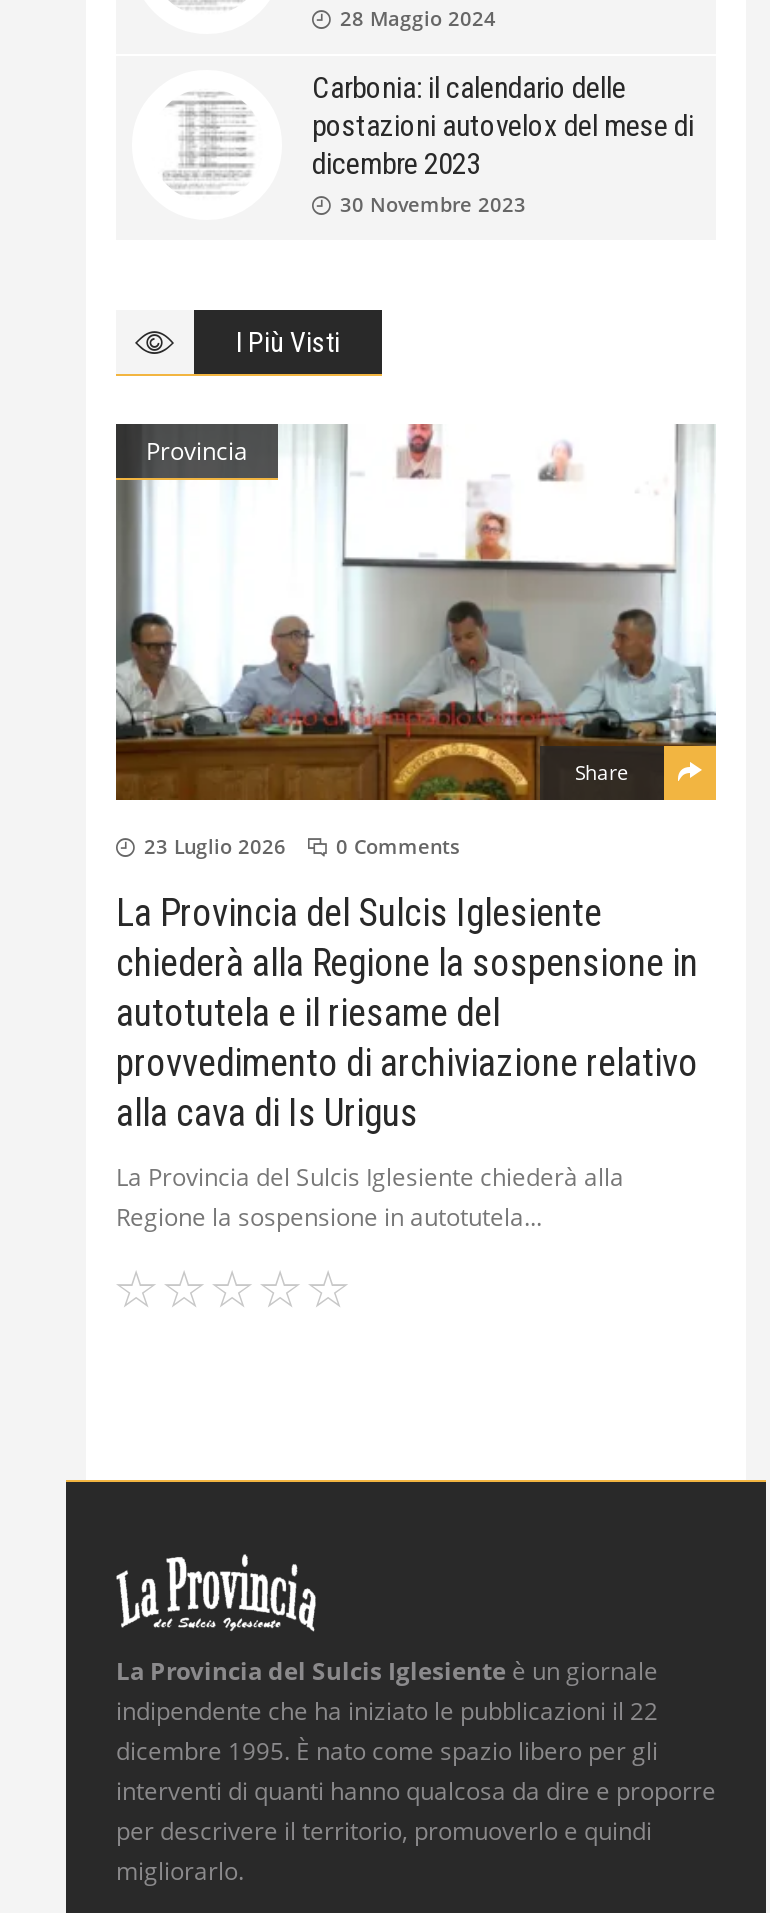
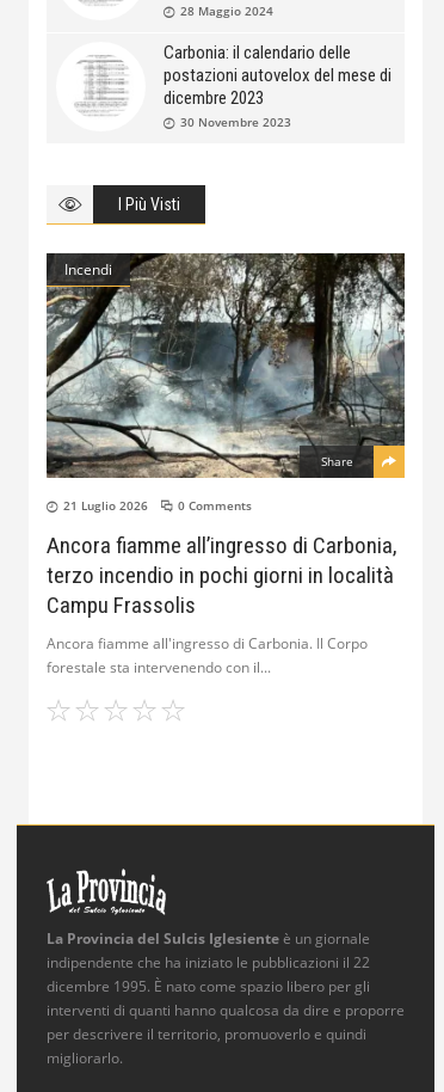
[114,424,716,802] [image] | Provincia -> [45,252,406,479] [image] | Incendi
[144,831,460,859] 23 Luglio 2026 0 Comments -> [63,496,252,513] 21 Luglio 2026 0 Comments
[116,889,698,1135] La Provincia del Sulcis Iglesiente | chiederà alla Regione la sospensione in | autotutela e il riesame del | provvedimento di archiviazione relativo | alla cava di Is Urigus -> [47,531,397,618] Ancora fiamme all’ingresso di Carbonia, | terzo incendio in pochi giorni in località | Campu Frassolis
[116,1159,624,1233] La Provincia del Sulcis Iglesiente chiederà alla | Regione la sospensione in autotutela -> [47,633,368,677] Ancora fiamme all'ingresso di Carbonia. Il Corpo | forestale sta intervenendo con il

